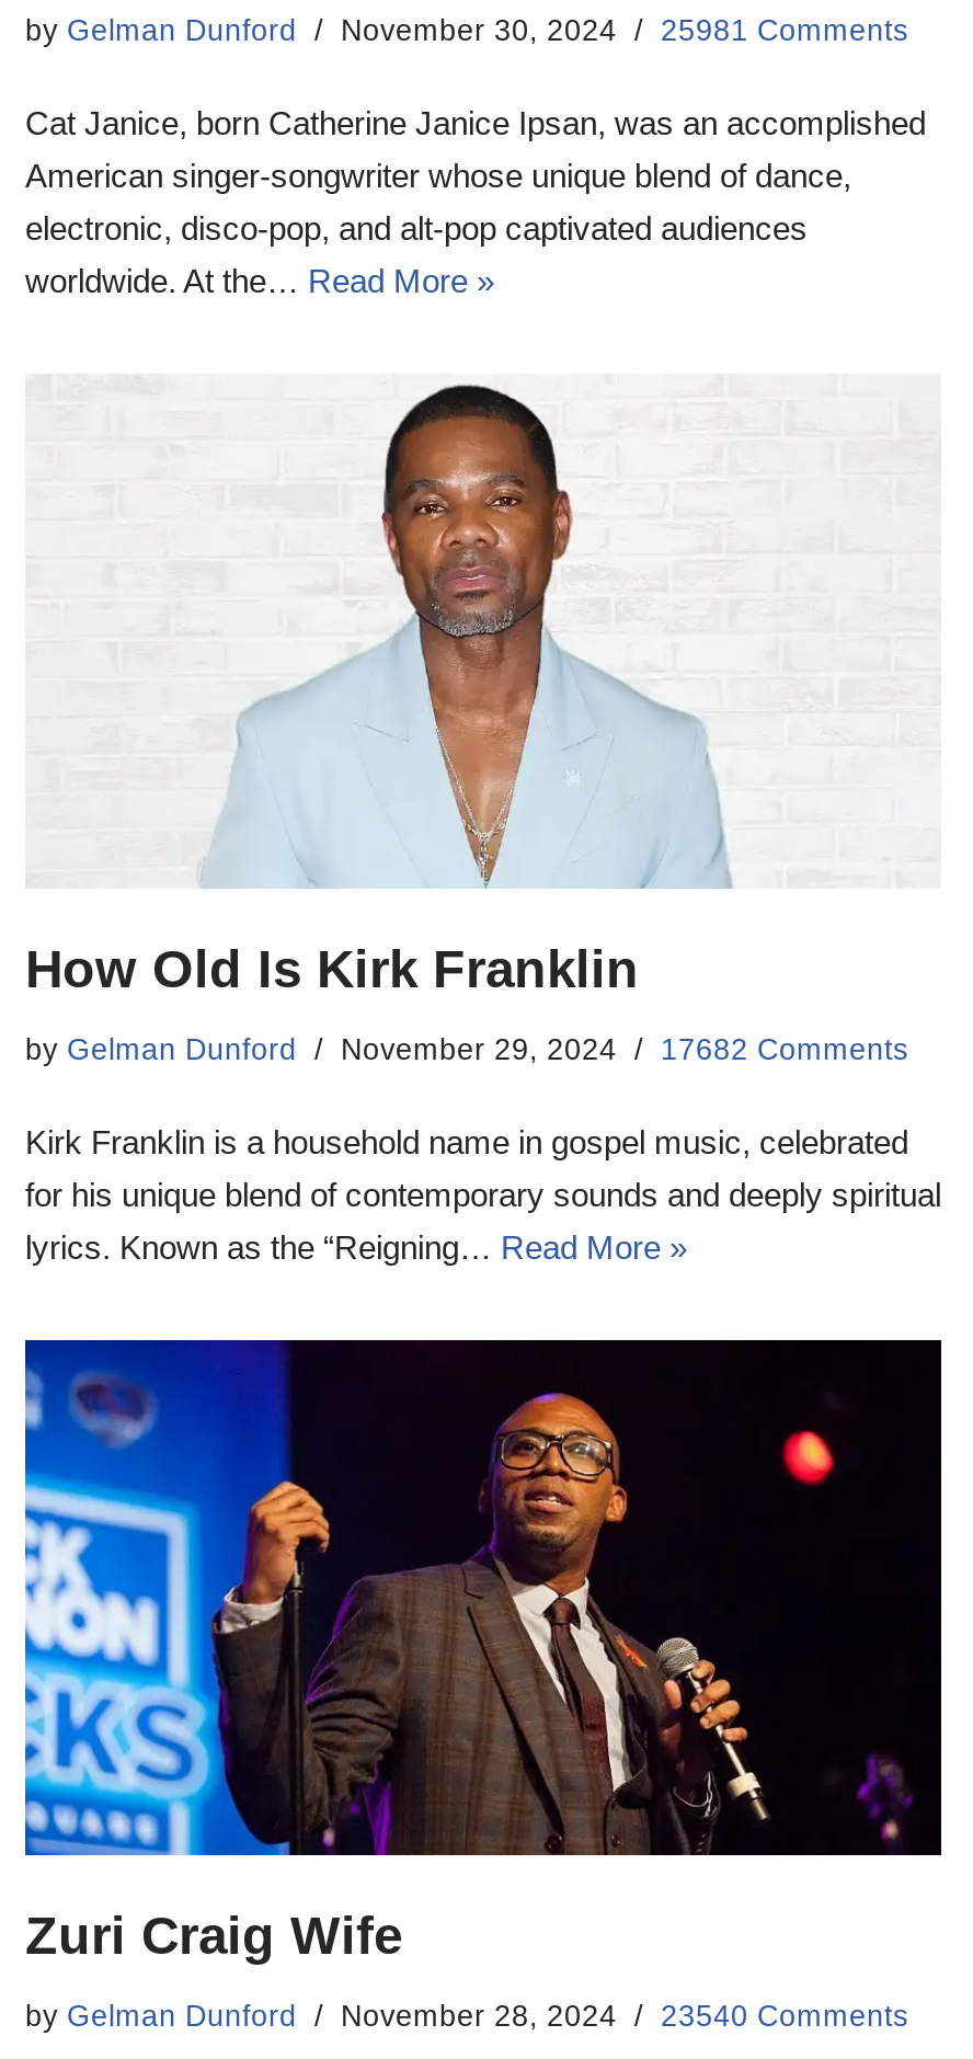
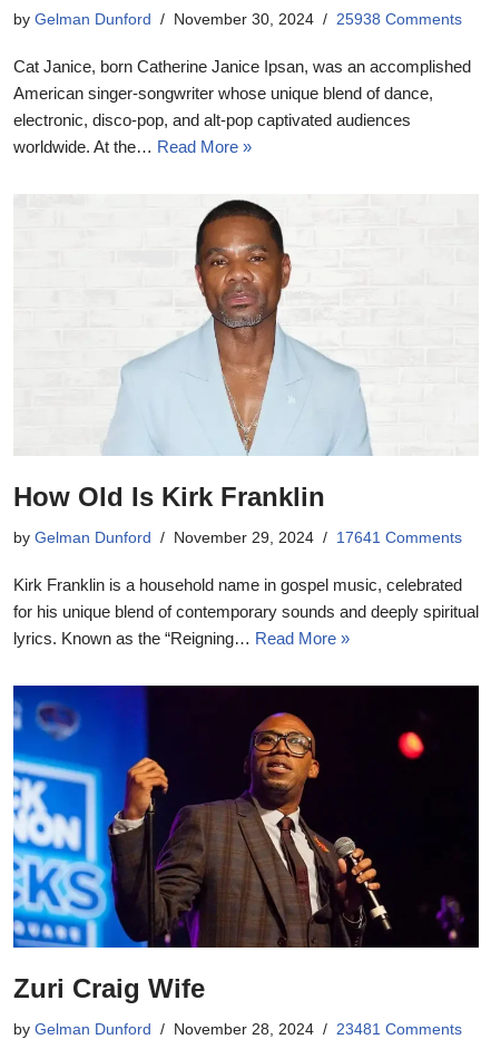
[25,14,908,47] by Gelman Dunford November 30, 2024 25981 Comments -> [13,11,462,28] by Gelman Dunford November 30, 2024 25938 Comments
[25,1033,908,1066] by Gelman Dunford November 29, 2024 17682 Comments -> [13,530,462,546] by Gelman Dunford November 29, 2024 17641 Comments
[25,2000,908,2033] by Gelman Dunford November 28, 2024 23540 Comments -> [13,1021,462,1038] by Gelman Dunford November 28, 2024 23481 Comments

